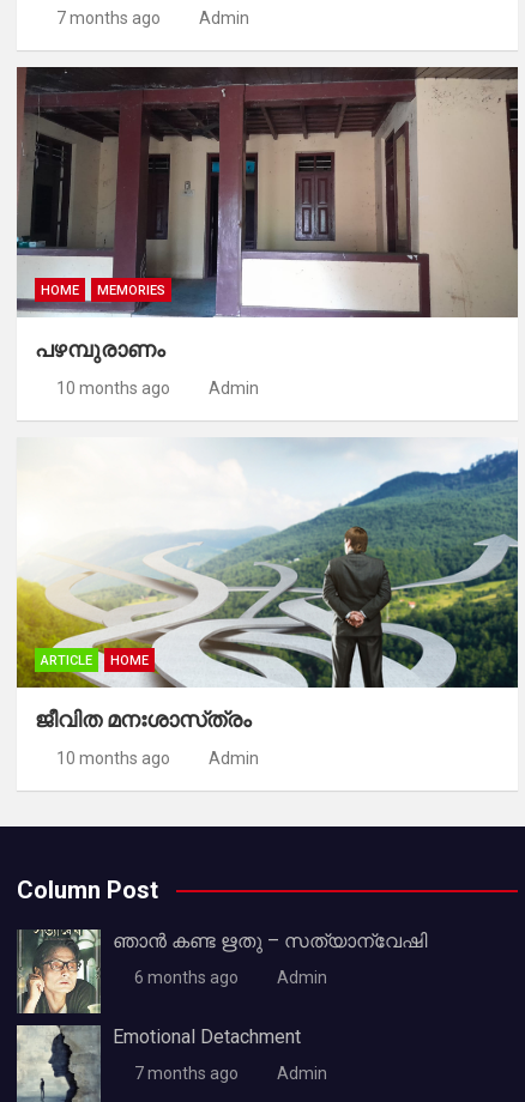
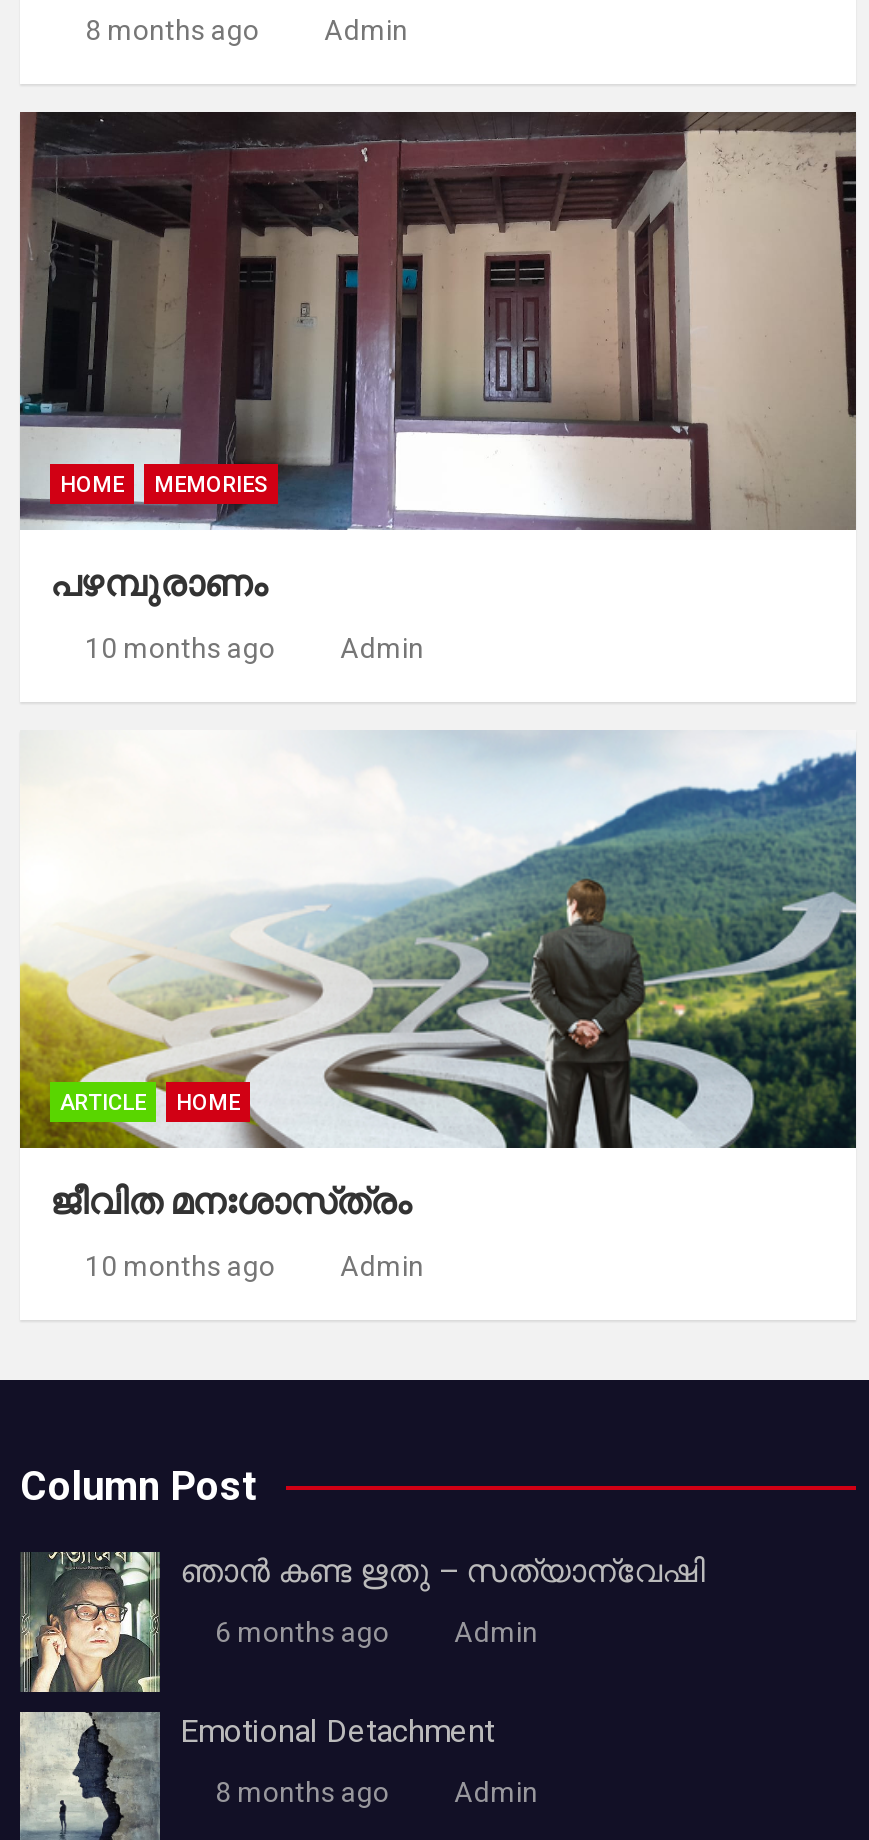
[56,8,160,27] 7 months ago -> [85,14,259,46] 8 months ago
[134,1063,238,1083] 7 months ago -> [215,1776,389,1808] 8 months ago

